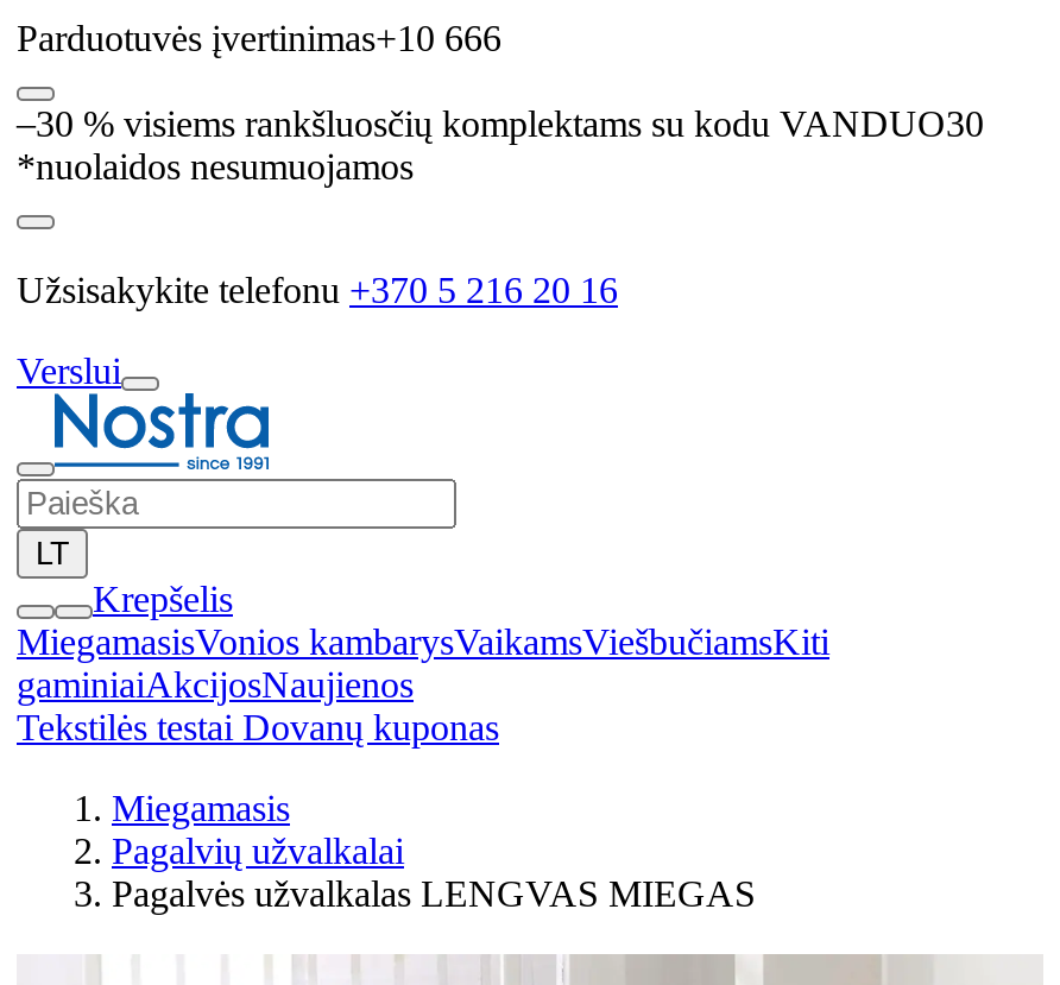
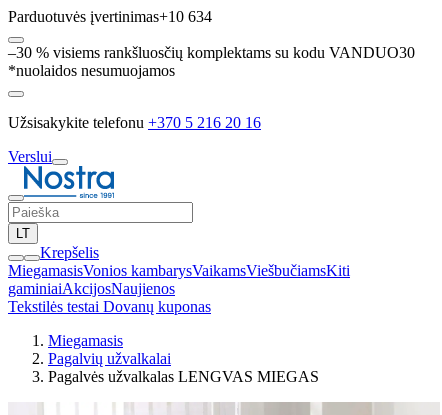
[17,18,501,58] Parduotuvės įvertinimas+10 666 -> [8,8,212,25] Parduotuvės įvertinimas+10 634

